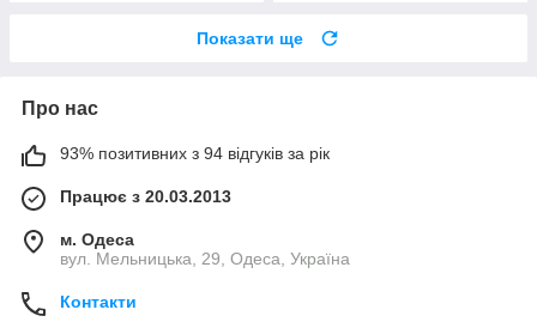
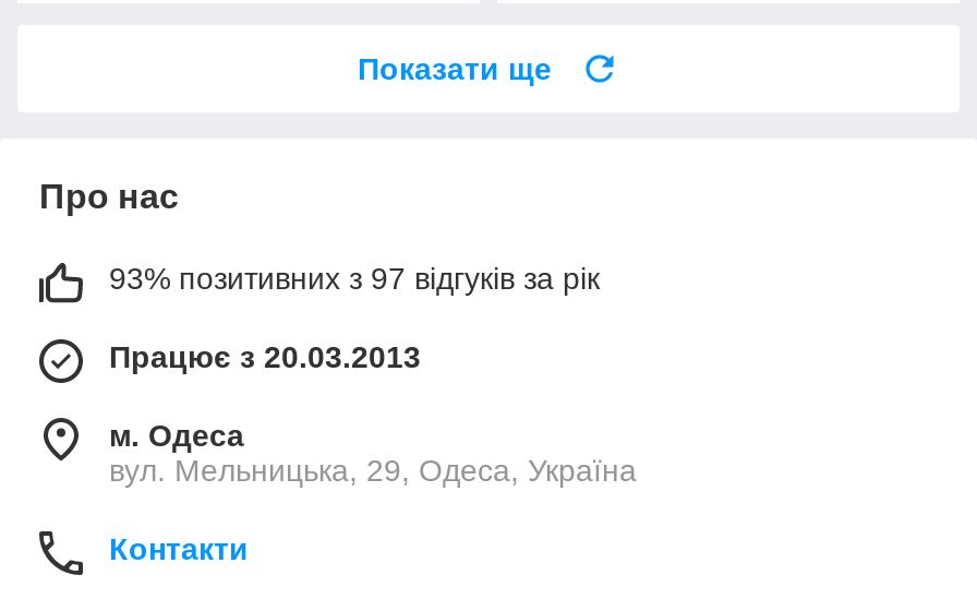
[60,143,330,163] 93% позитивних з 94 відгуків за рік -> [109,260,600,295] 93% позитивних з 97 відгуків за рік

